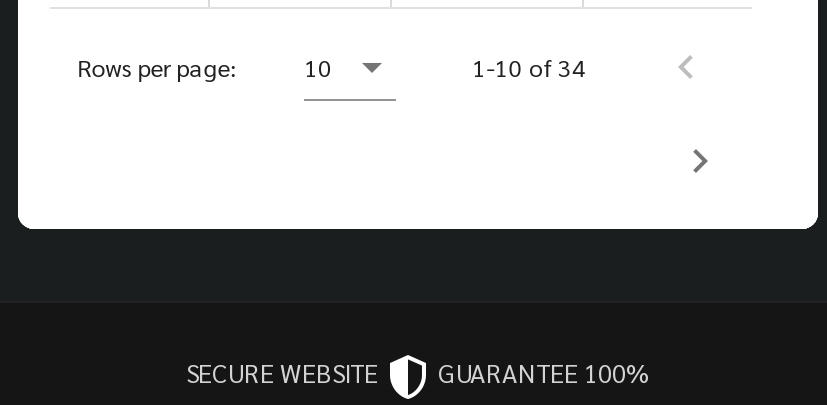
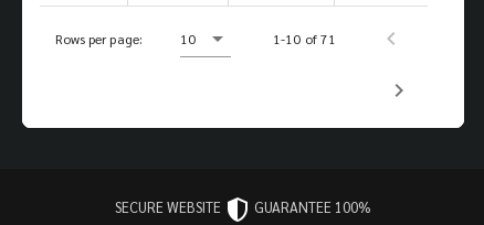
[472,51,586,83] 1-10 of 34 -> [273,30,336,47] 1-10 of 71

